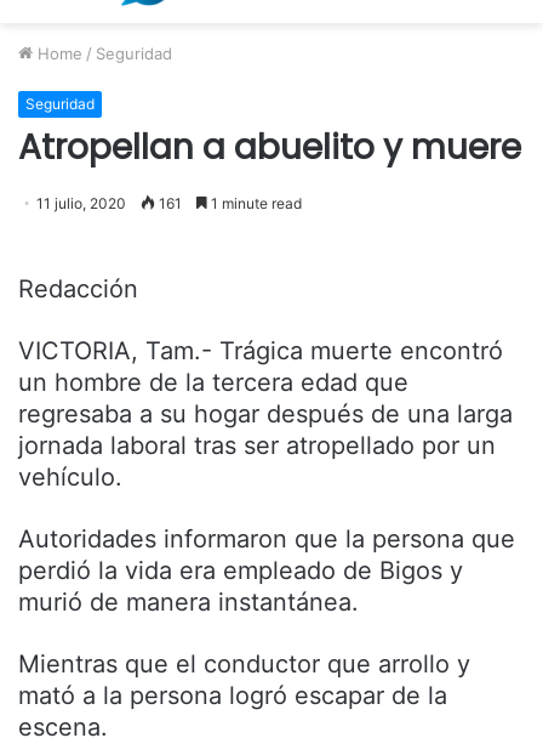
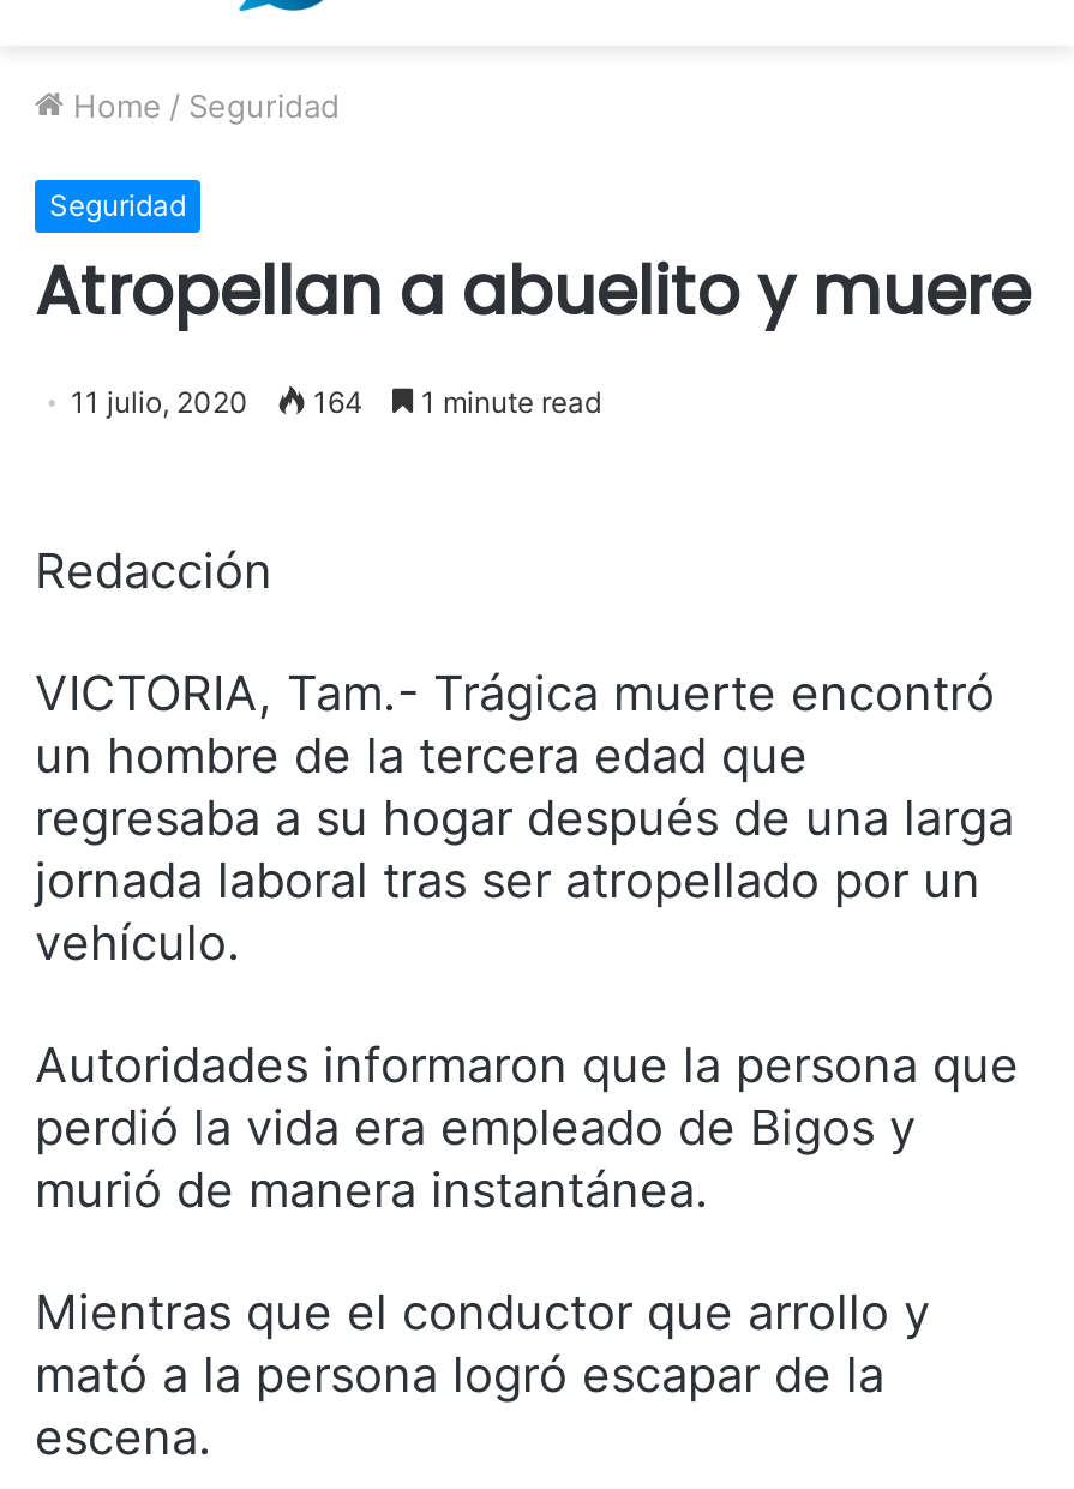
[36,195,302,213] 11 julio, 2020 161 1 minute read -> [71,385,601,421] 11 julio, 2020 164 1 minute read

